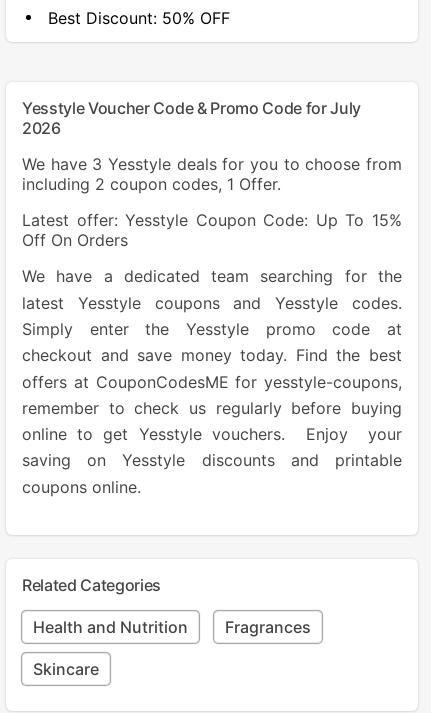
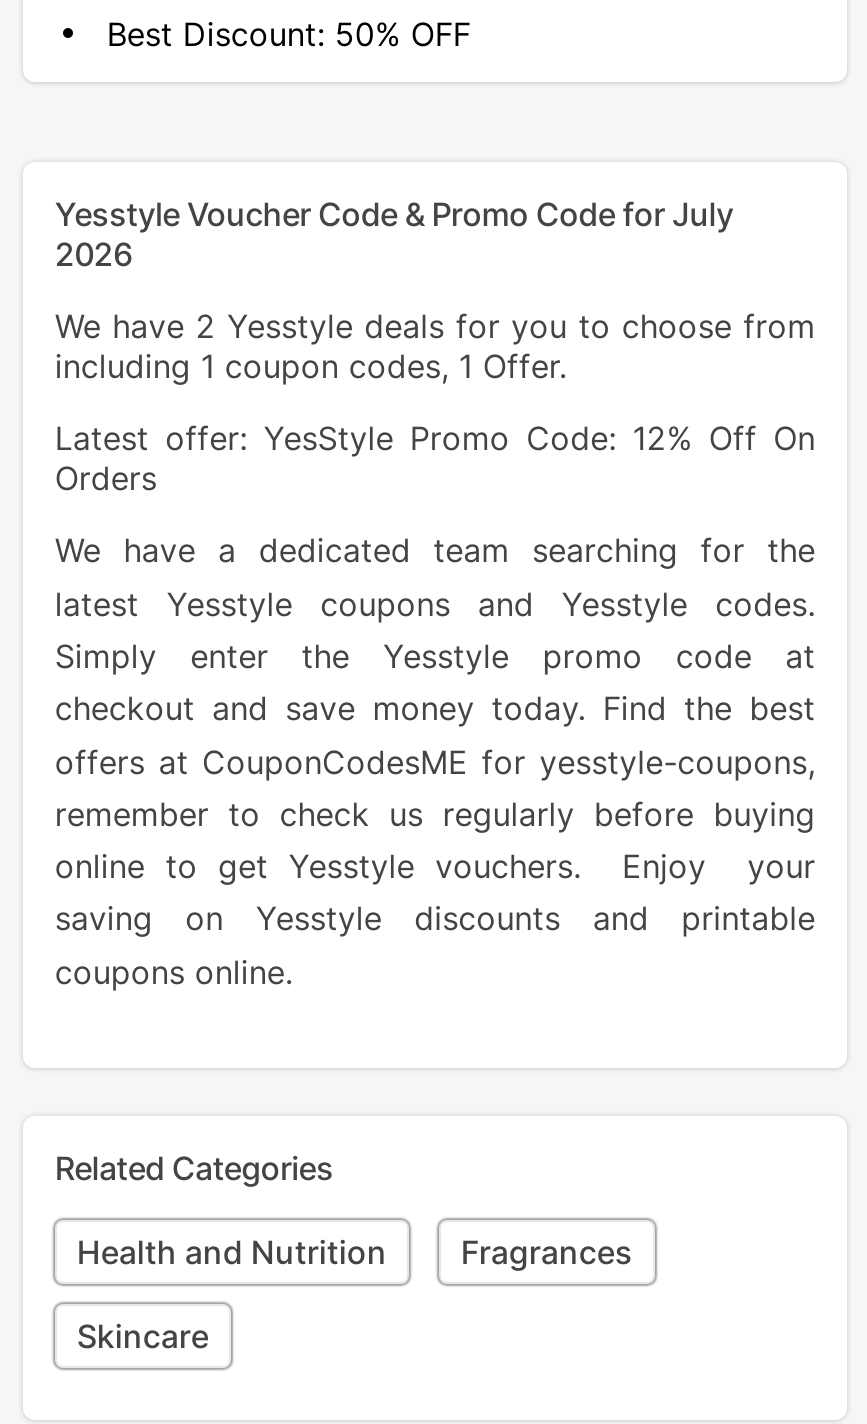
[22,154,402,194] We have 3 Yesstyle deals for you to choose from | including 2 coupon codes, 1 Offer. -> [55,306,815,386] We have 2 Yesstyle deals for you to choose from | including 1 coupon codes, 1 Offer.
[22,210,402,250] Latest offer: Yesstyle Coupon Code: Up To 15% | Off On Orders -> [55,418,815,498] Latest offer: YesStyle Promo Code: 12% Off On | Orders

